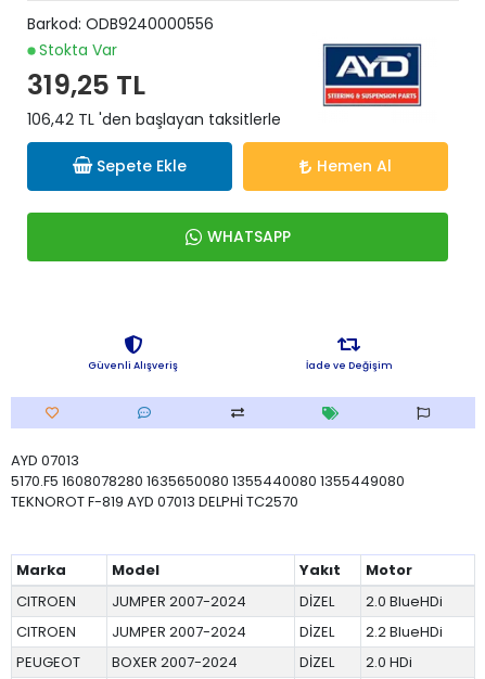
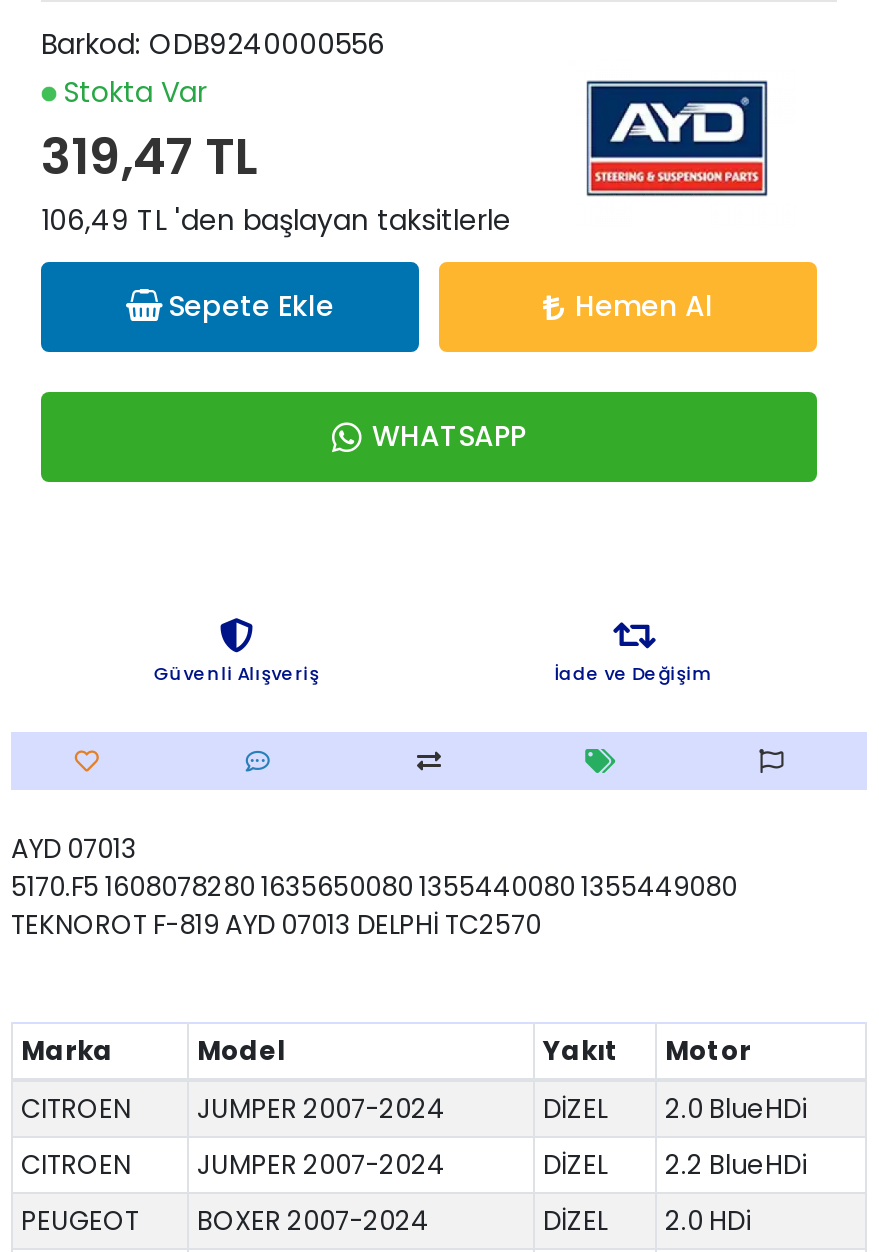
[27,66,145,104] 319,25 TL -> [41,122,259,192] 319,47 TL
[27,108,281,130] 106,42 TL 'den başlayan taksitlerle -> [41,200,511,240] 106,49 TL 'den başlayan taksitlerle

